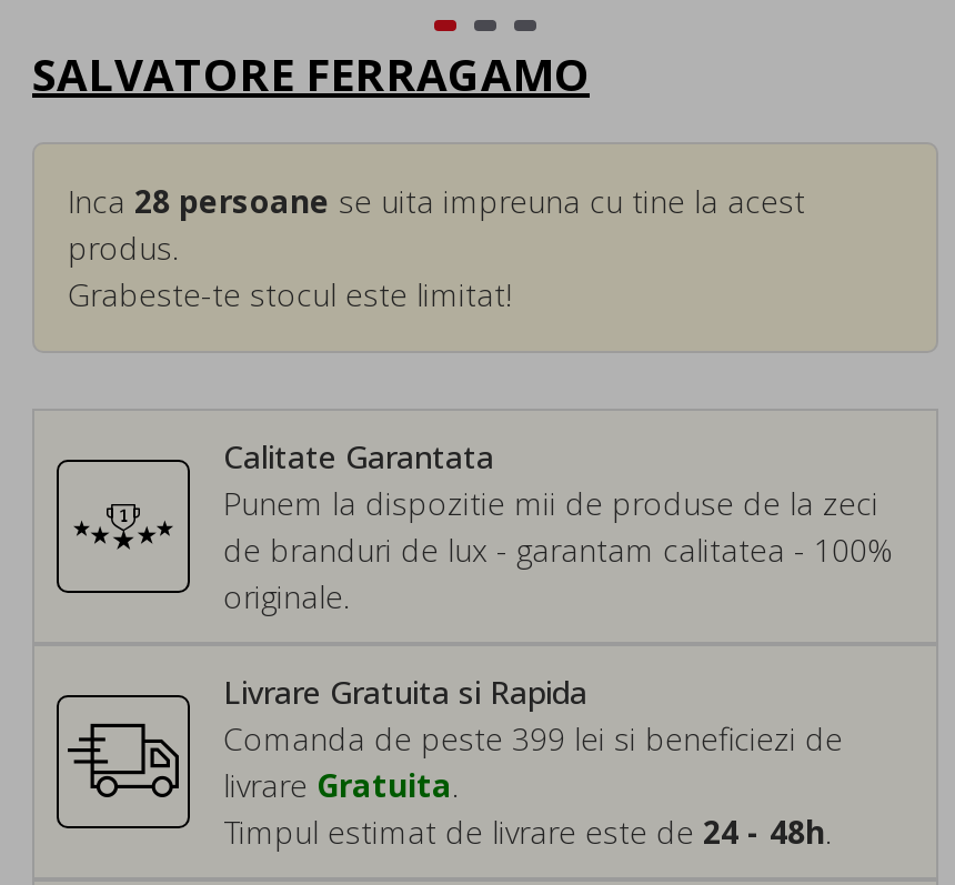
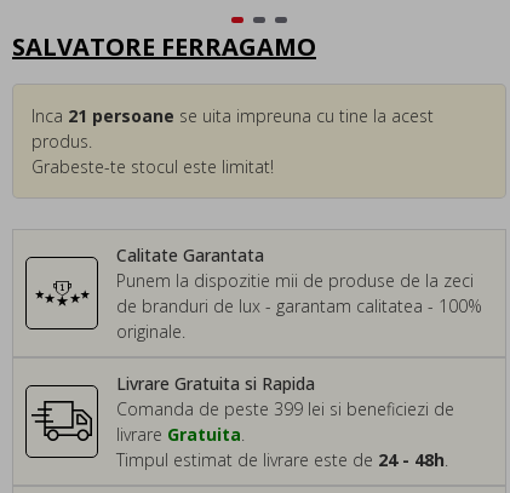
[68,179,805,221] Inca 28 persoane se uita impreuna cu tine la acest -> [31,104,434,127] Inca 21 persoane se uita impreuna cu tine la acest

